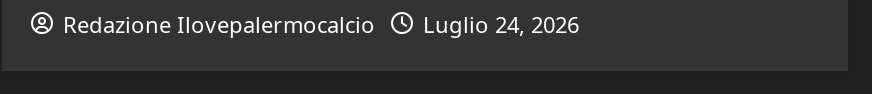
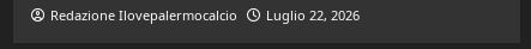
[63,9,579,39] Redazione Ilovepalermocalcio Luglio 24, 2026 -> [50,6,359,24] Redazione Ilovepalermocalcio Luglio 22, 2026

